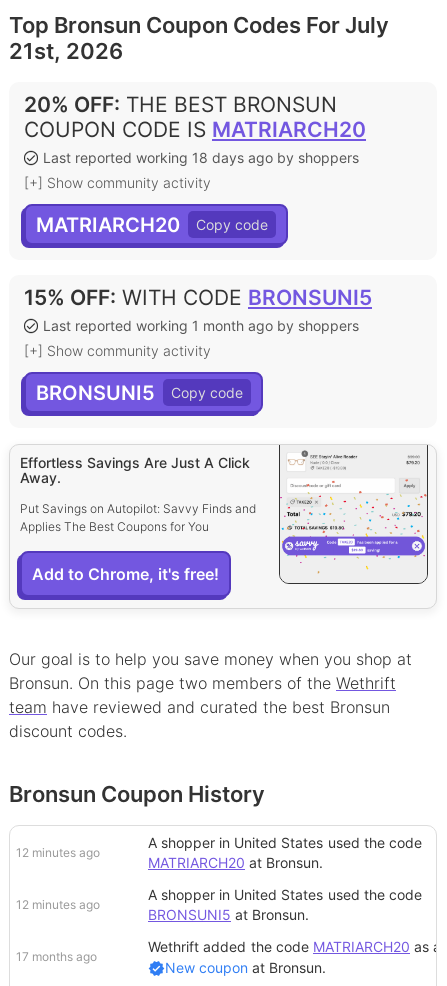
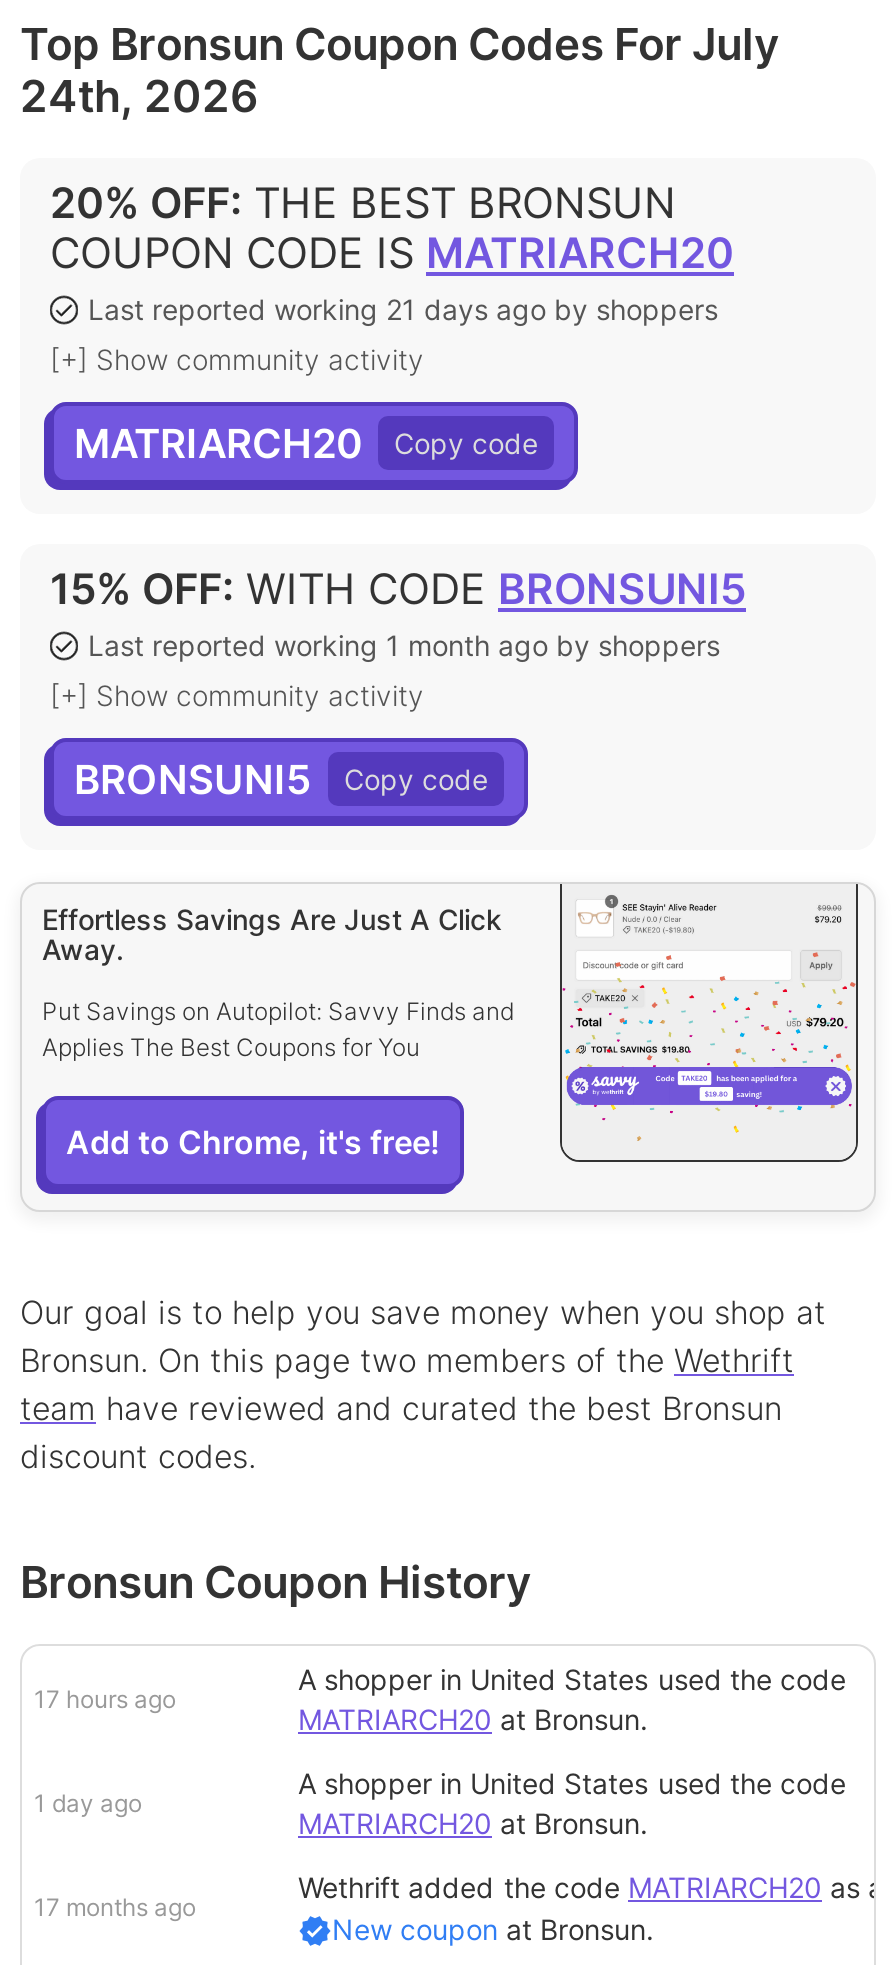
[9,38,123,64] 21st, 2026 -> [20,70,258,122] 24th, 2026
[43,149,359,166] Last reported working 18 days ago by shoppers -> [88,292,718,326] Last reported working 21 days ago by shoppers
[16,845,100,860] 12 minutes ago -> [34,1684,176,1714] 17 hours ago
[16,897,100,912] 12 minutes ago -> [34,1788,142,1818] 1 day ago
[148,906,309,923] BRONSUNI5 at Bronsun. -> [298,1806,648,1840] MATRIARCH20 at Bronsun.

